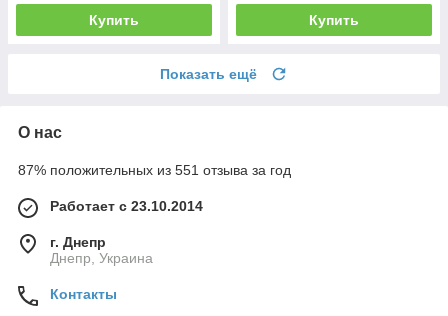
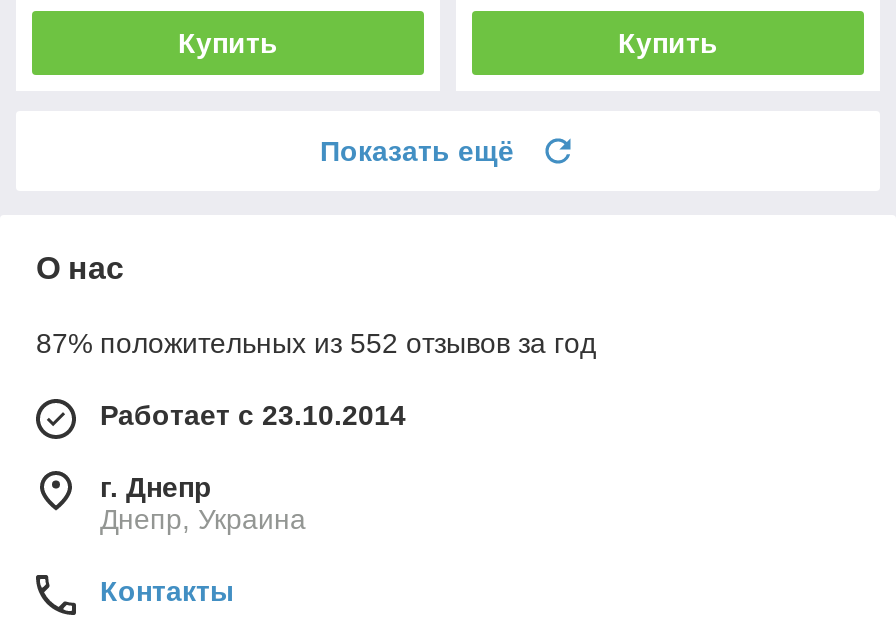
[18,162,291,178] 87% положительных из 551 отзыва за год -> [36,327,596,359] 87% положительных из 552 отзывов за год

